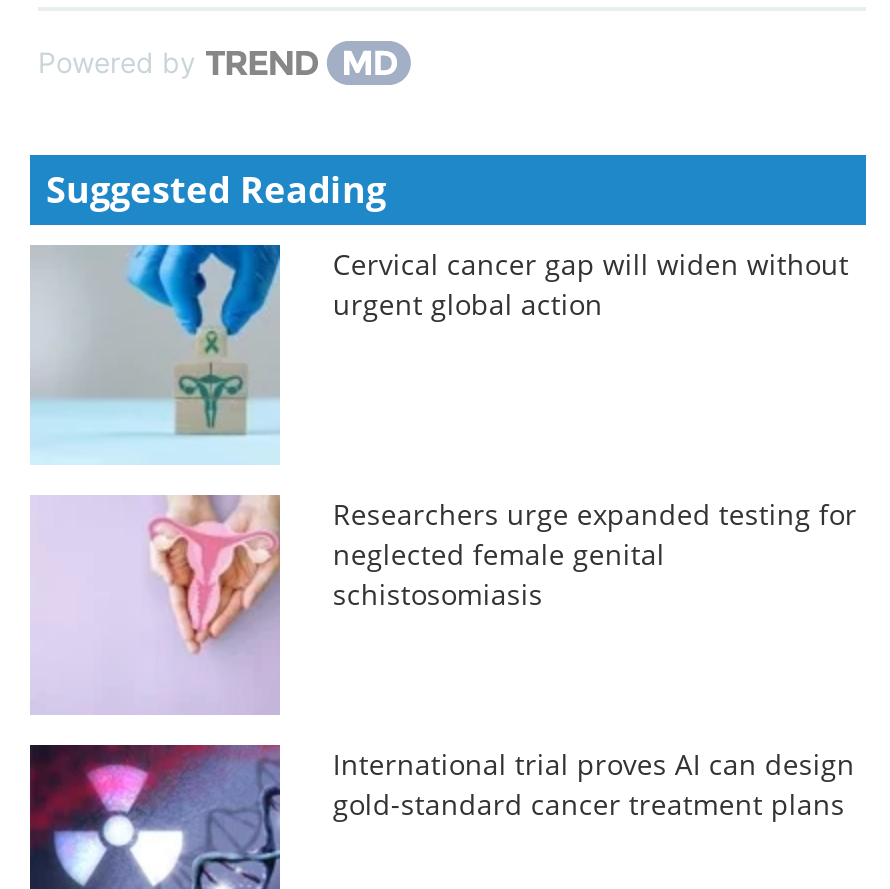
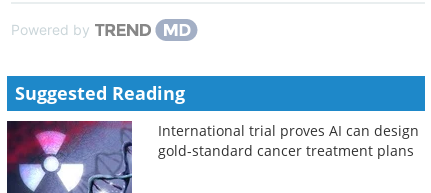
[30,243,849,465] [image] | Cervical cancer gap will widen without | urgent global action -> none
[30,493,857,725] [image] | Researchers urge expanded testing for | neglected female genital | schistosomiasis -> none

